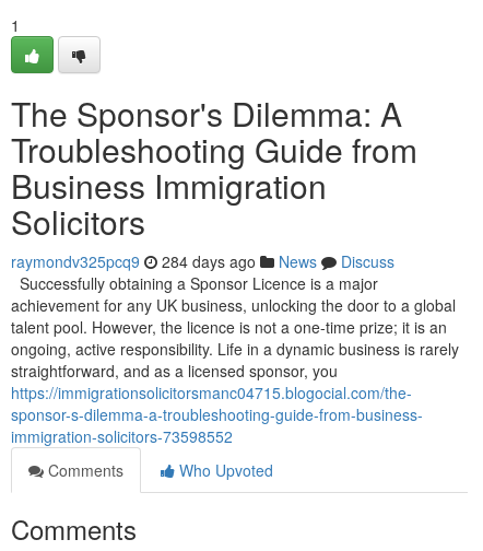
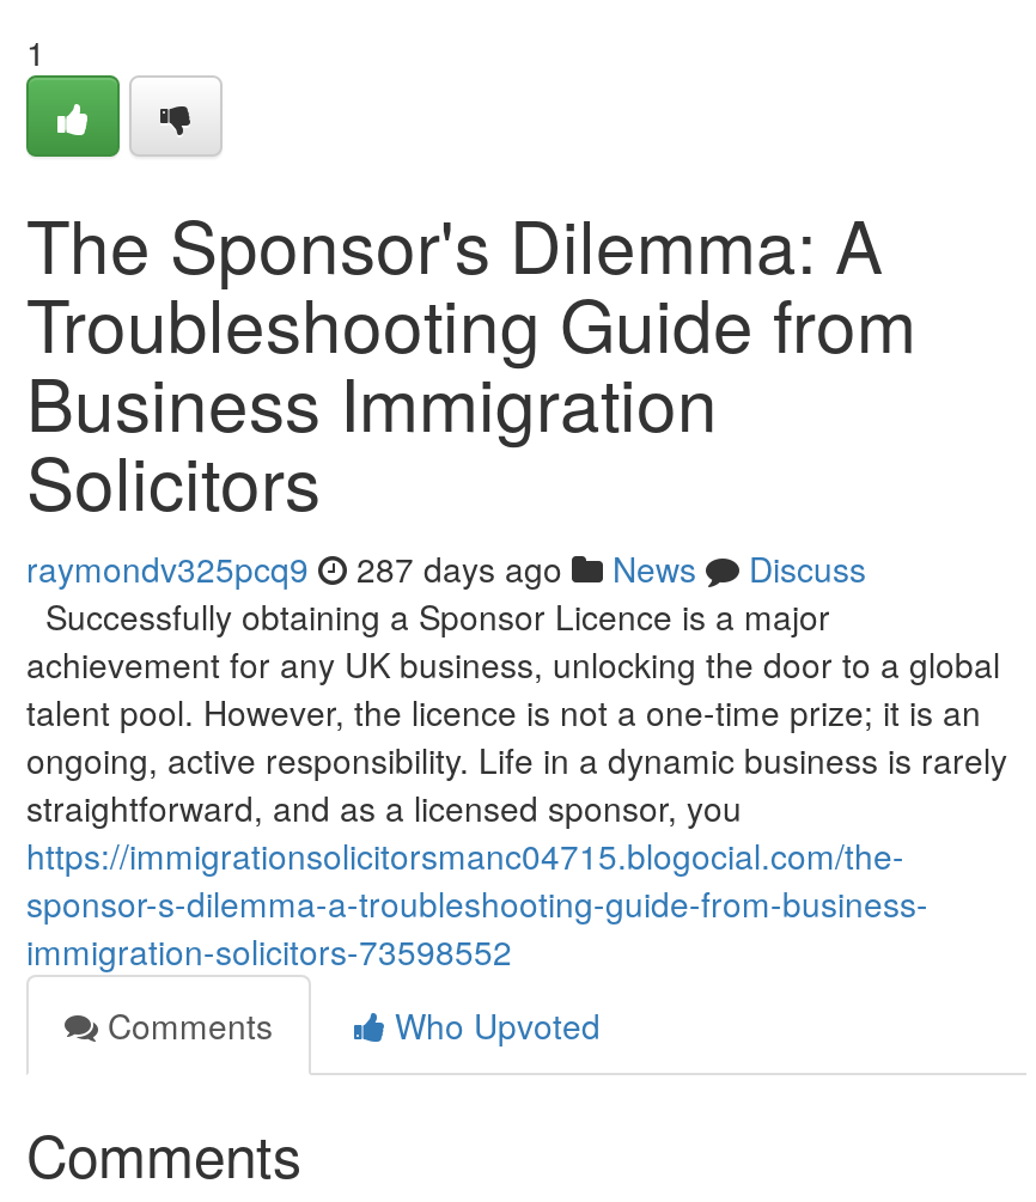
[11,250,394,272] raymondv325pcq9 284 days ago News Discuss -> [26,544,866,592] raymondv325pcq9 287 days ago News Discuss

